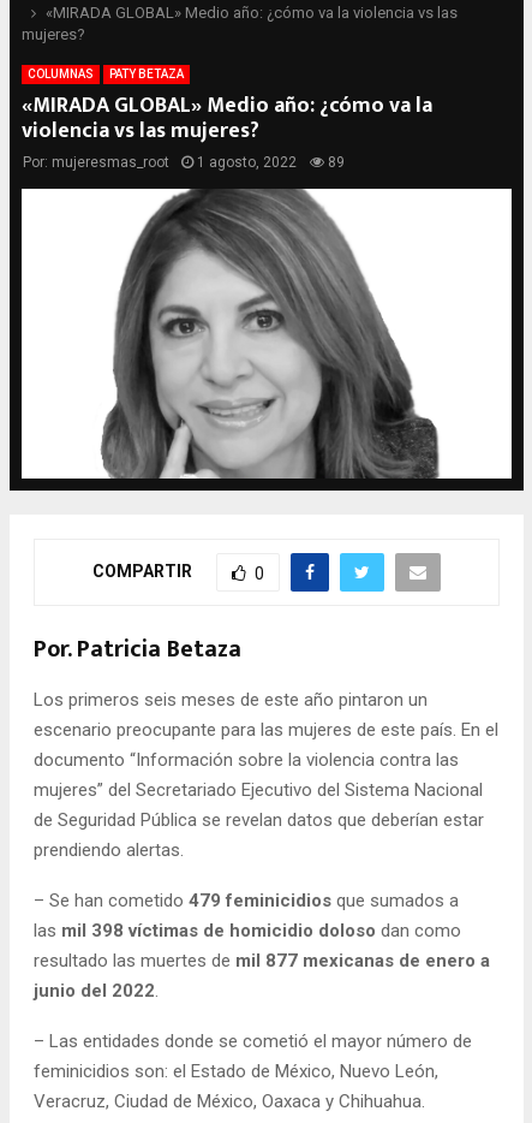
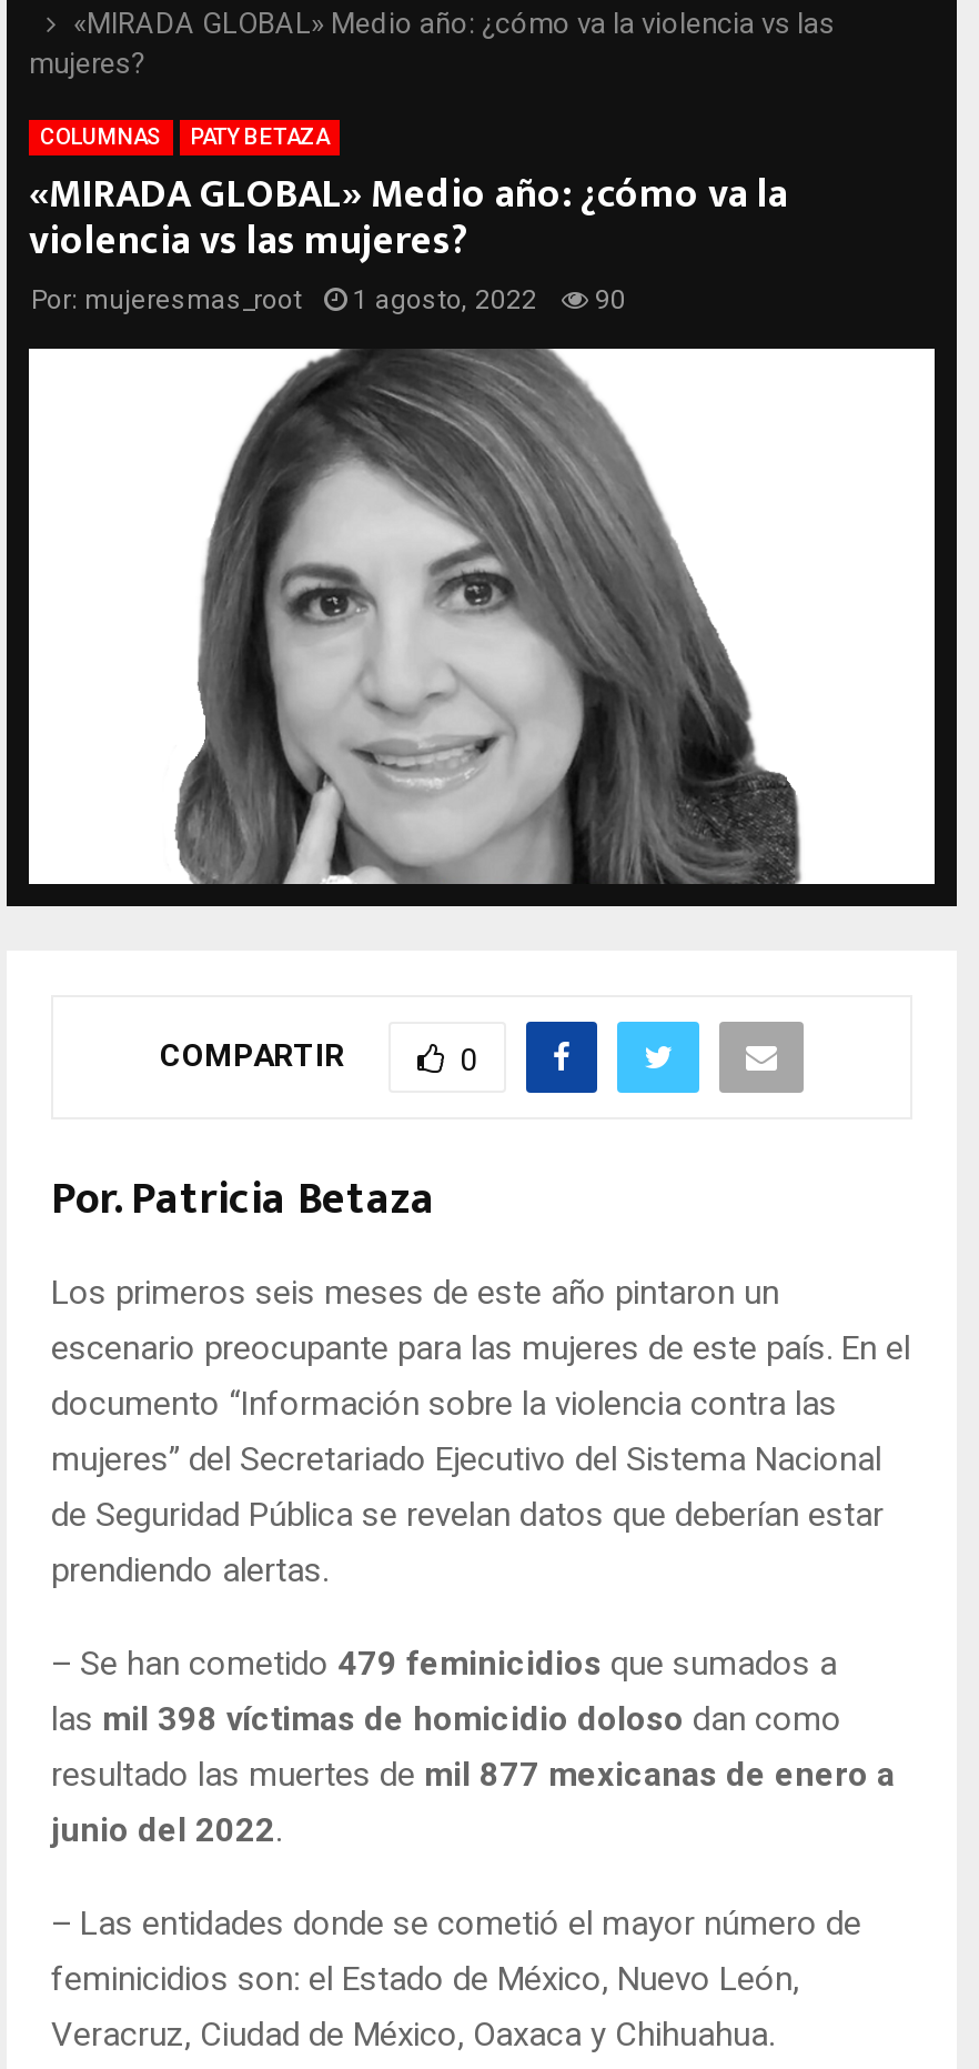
[23,154,345,171] Por: mujeresmas_root 1 agosto, 2022 89 -> [31,284,626,315] Por: mujeresmas_root 1 agosto, 2022 90

